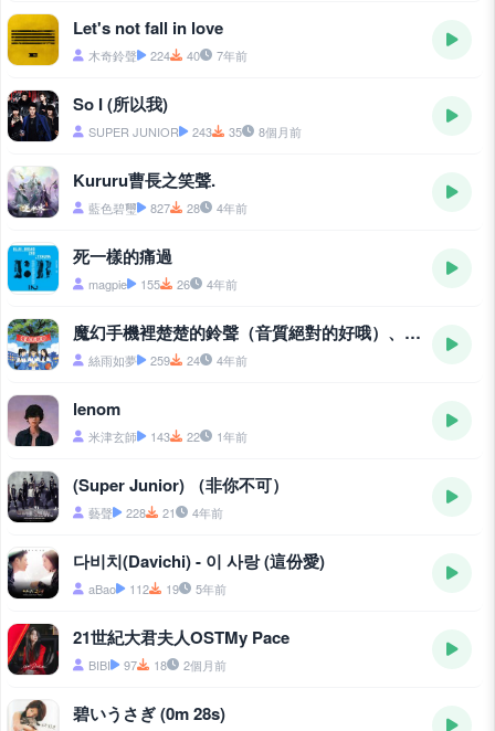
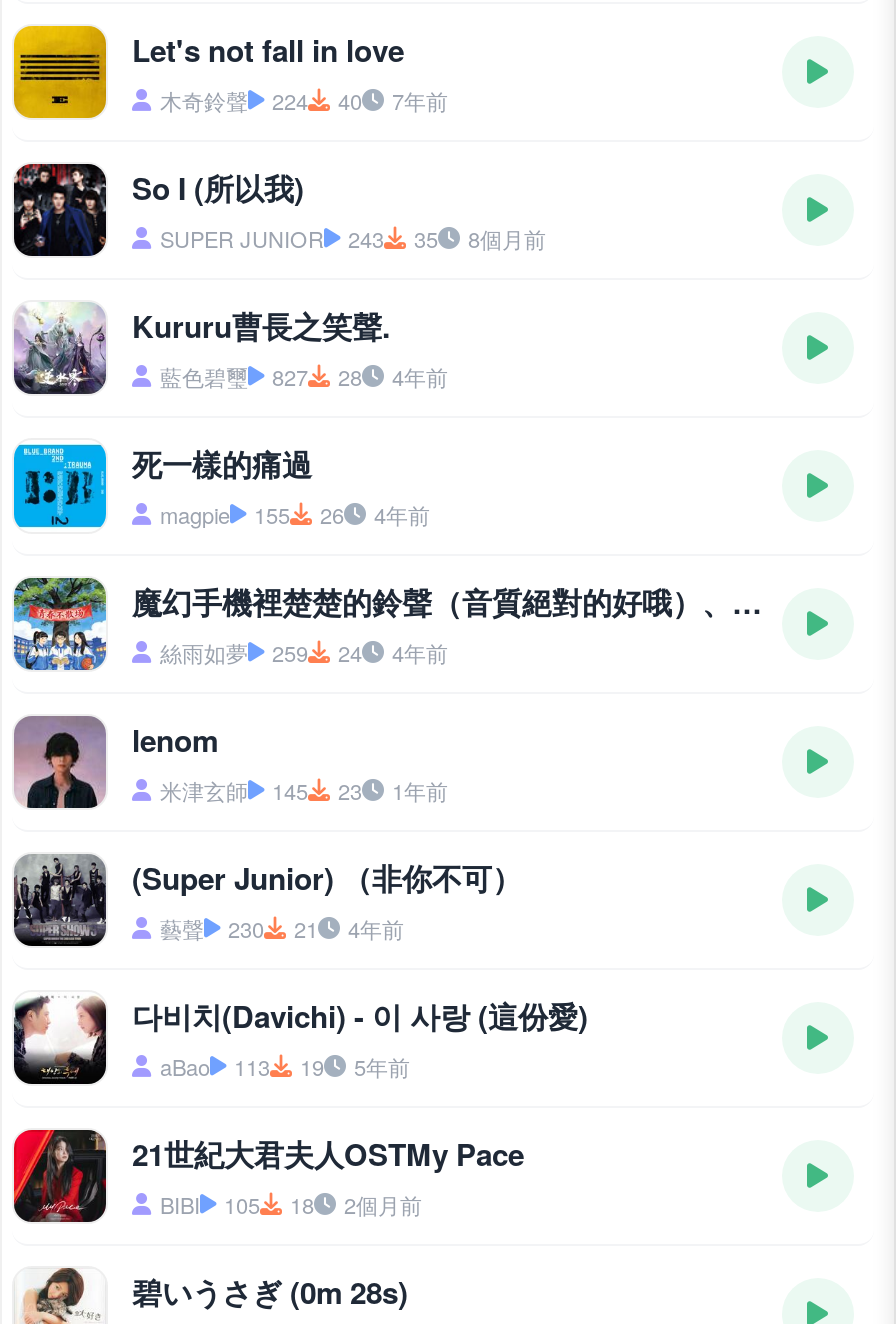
[150,428,170,445] 143 -> [272,775,308,807] 145
[187,428,200,445] 22 -> [338,775,362,807] 23
[88,504,223,522] 藝聲 228 21 4年前 -> [160,913,404,945] 藝聲 230 21 4年前
[88,580,227,598] aBao 112 19 5年前 -> [160,1051,410,1083] aBao 113 19 5年前
[88,656,227,674] BIBI 97 18 2個月前 -> [160,1189,422,1221] BIBI 105 18 2個月前

